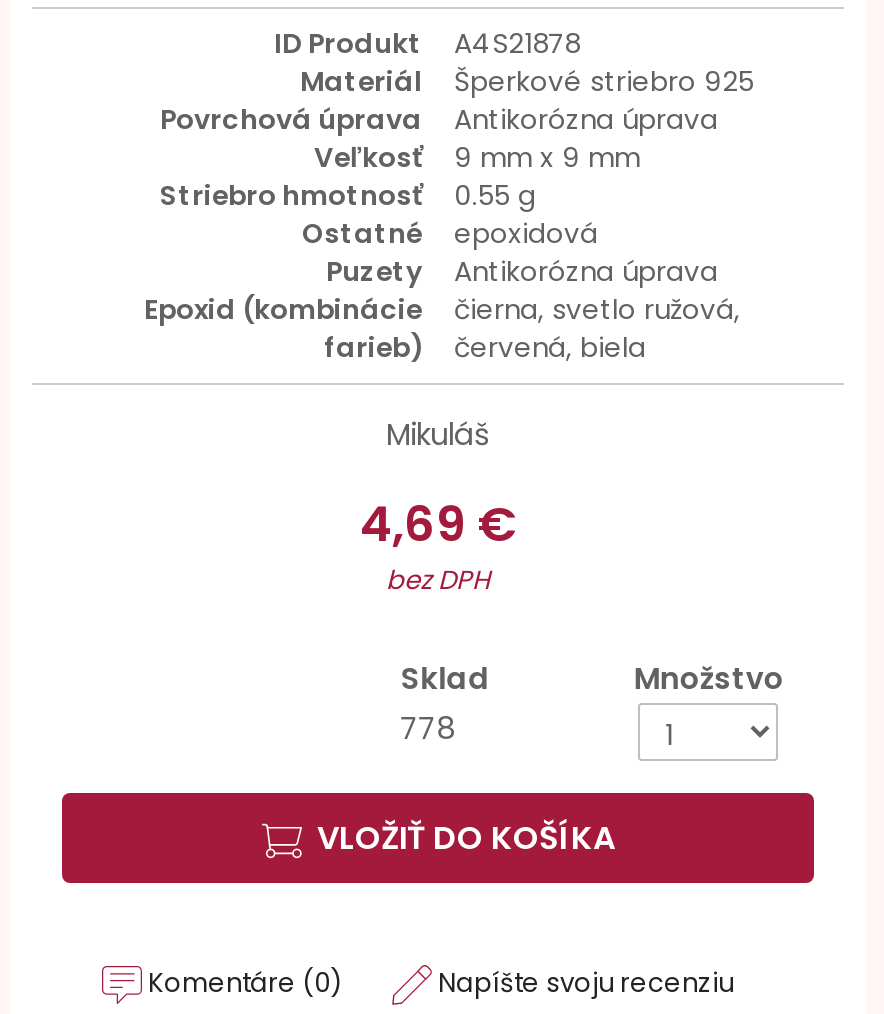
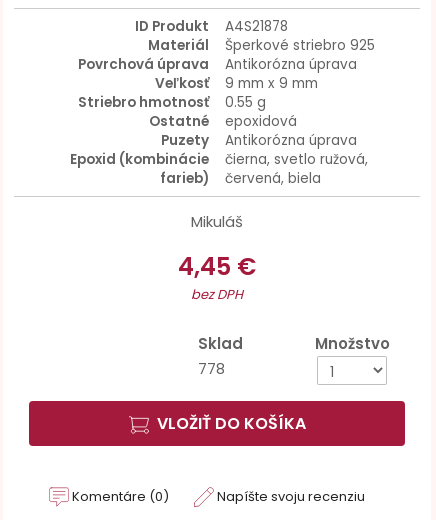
[360,491,516,557] 4,69 € -> [178,250,256,283] 4,45 €

